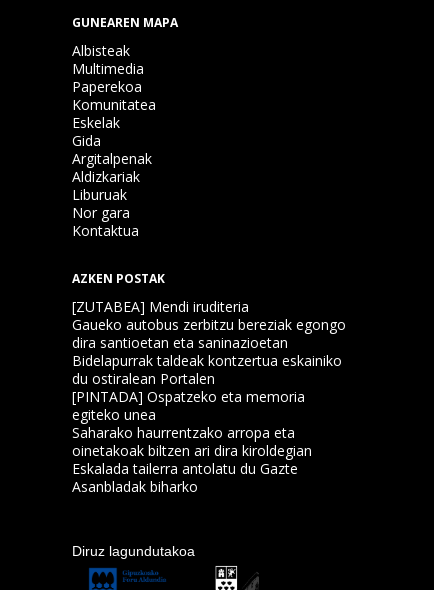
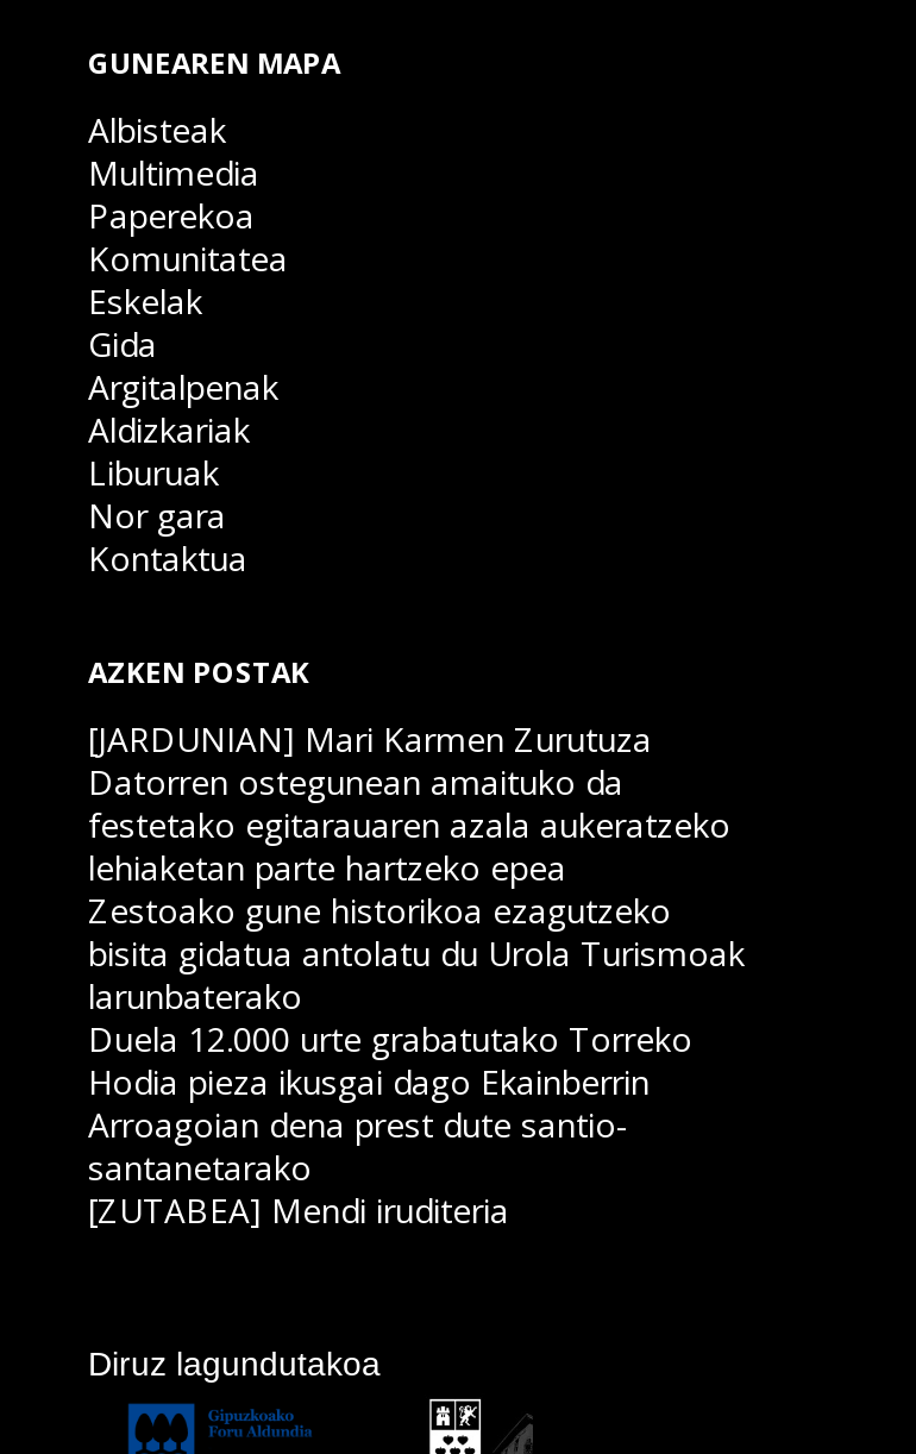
none -> [88,715,745,1188] [JARDUNIAN] Mari Karmen Zurutuza | Datorren ostegunean amaituko da | festetako egitarauaren azala aukeratzeko | lehiaketan parte hartzeko epea | Zestoako gune historikoa ezagutzeko | bisita gidatua antolatu du Urola Turismoak | larunbaterako | Duela 12.000 urte grabatutako Torreko | Hodia pieza ikusgai dago Ekainberrin | Arroagoian dena prest dute santio- | santanetarako
moved [72,297,249,316] -> [88,1186,509,1231]: [ZUTABEA] Mendi iruditeria
[72,315,346,496] Gaueko autobus zerbitzu bereziak egongo | dira santioetan eta saninazioetan | Bidelapurrak taldeak kontzertua eskainiko | du ostiralean Portalen | [PINTADA] Ospatzeko eta memoria | egiteko unea | Saharako haurrentzako arropa eta | oinetakoak biltzen ari dira kiroldegian | Eskalada tailerra antolatu du Gazte | Asanbladak biharko -> none

